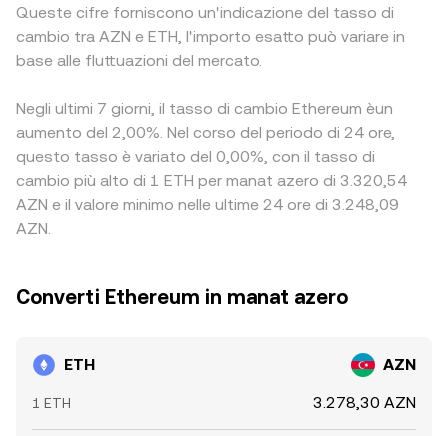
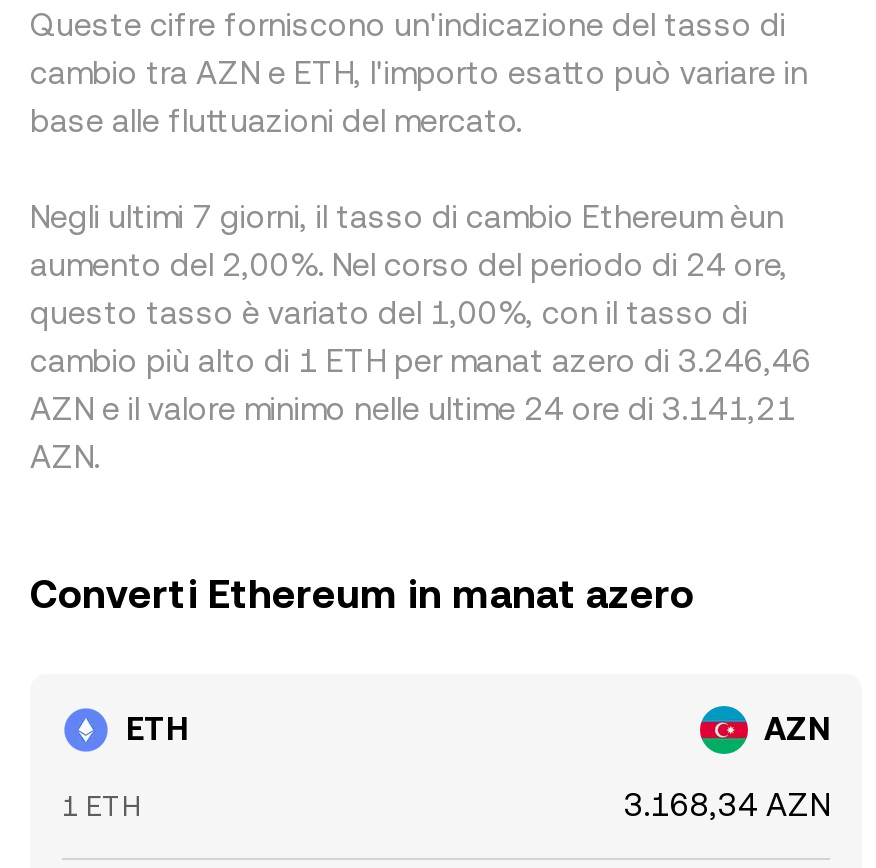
[16,147,375,166] questo tasso è variato del 0,00%, con il tasso di -> [30,294,748,332] questo tasso è variato del 1,00%, con il tasso di
[16,171,407,190] cambio più alto di 1 ETH per manat azero di 3.320,54 -> [30,342,812,380] cambio più alto di 1 ETH per manat azero di 3.246,46
[16,195,399,214] AZN e il valore minimo nelle ultime 24 ore di 3.248,09 -> [30,390,796,428] AZN e il valore minimo nelle ultime 24 ore di 3.141,21
[313,393,416,412] 3.278,30 AZN -> [624,786,830,824] 3.168,34 AZN

